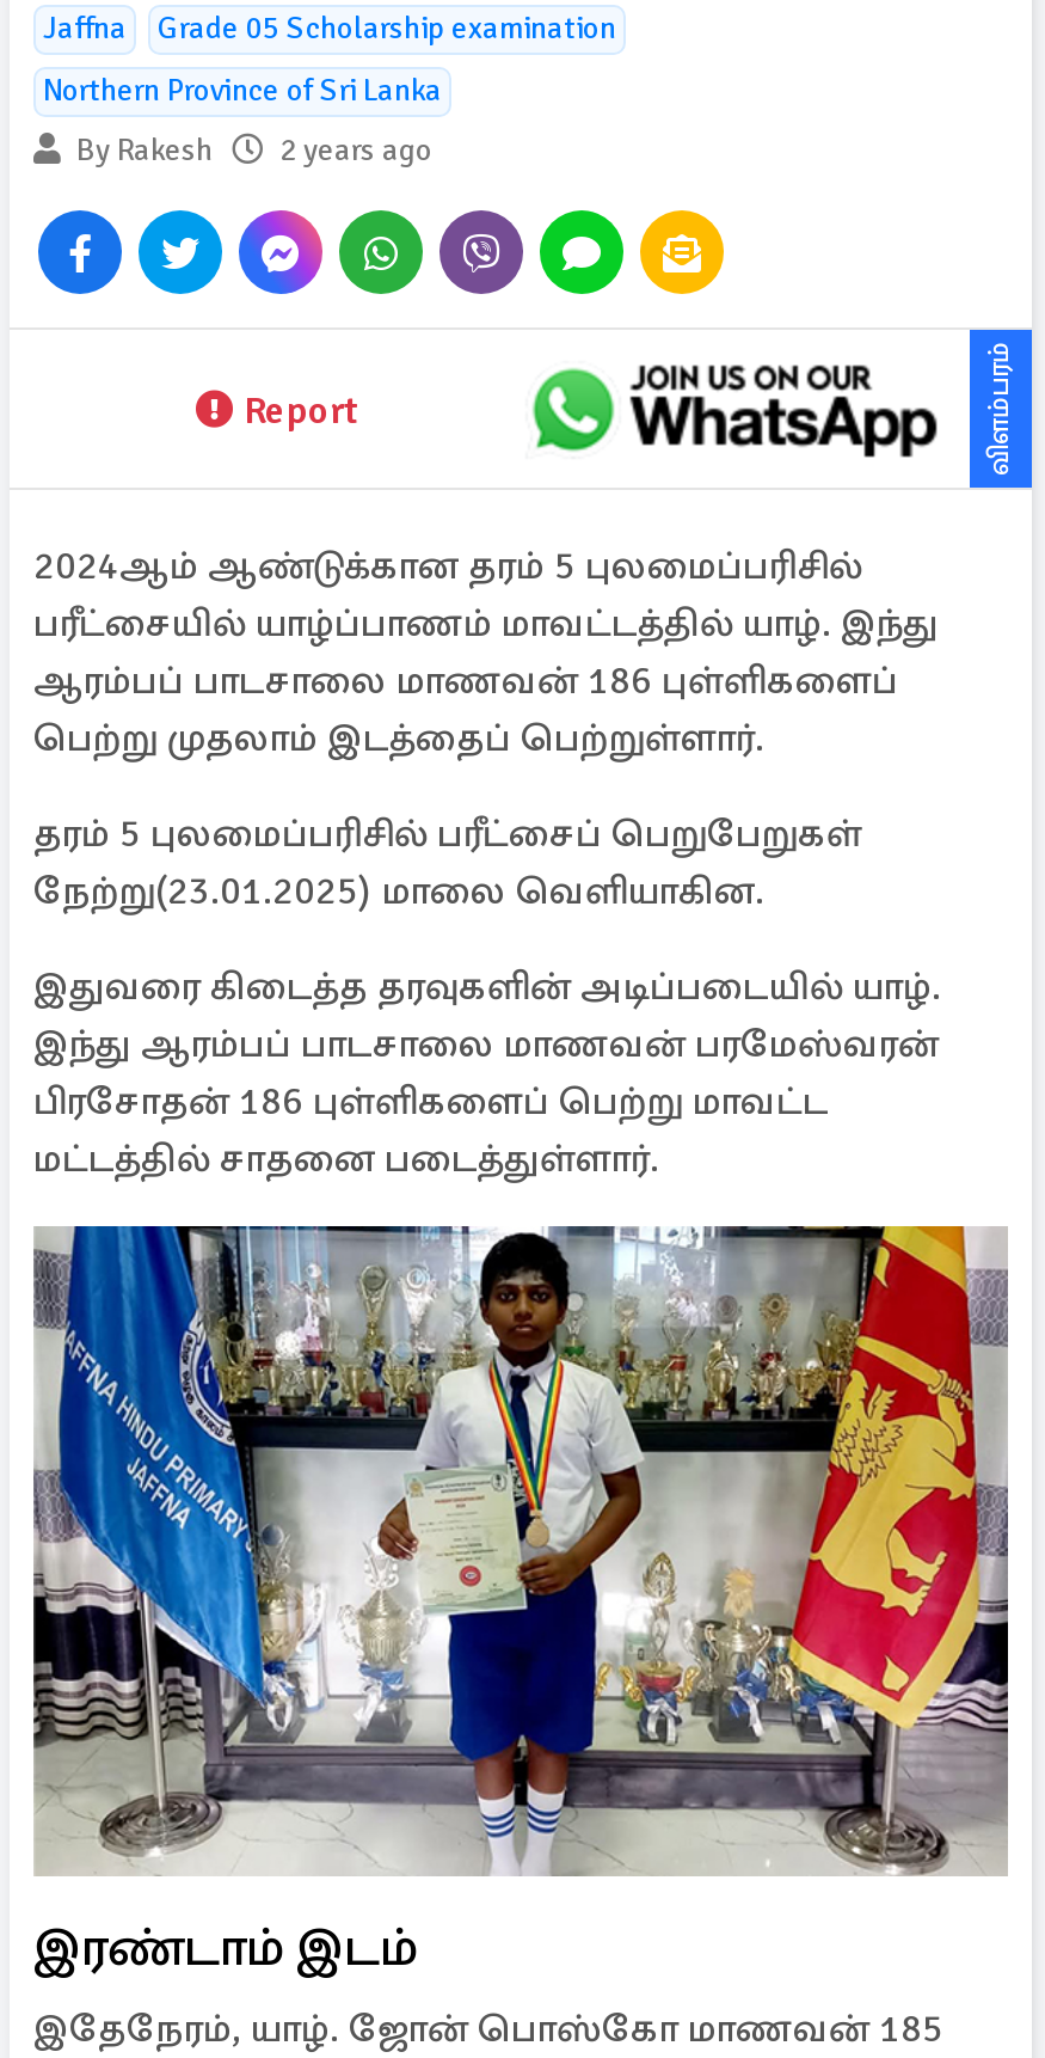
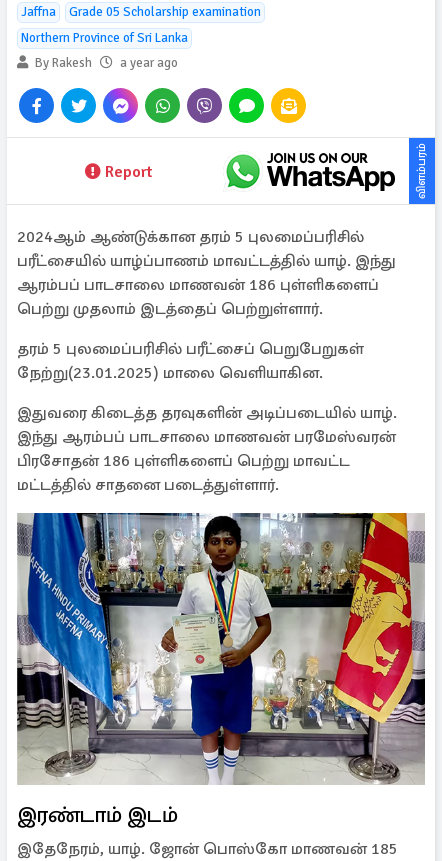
[279,131,432,170] 2 years ago -> [120,55,178,71] a year ago

